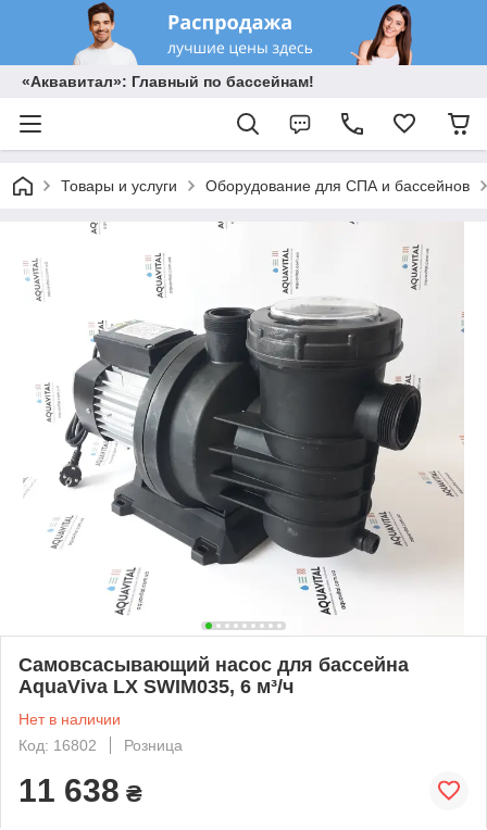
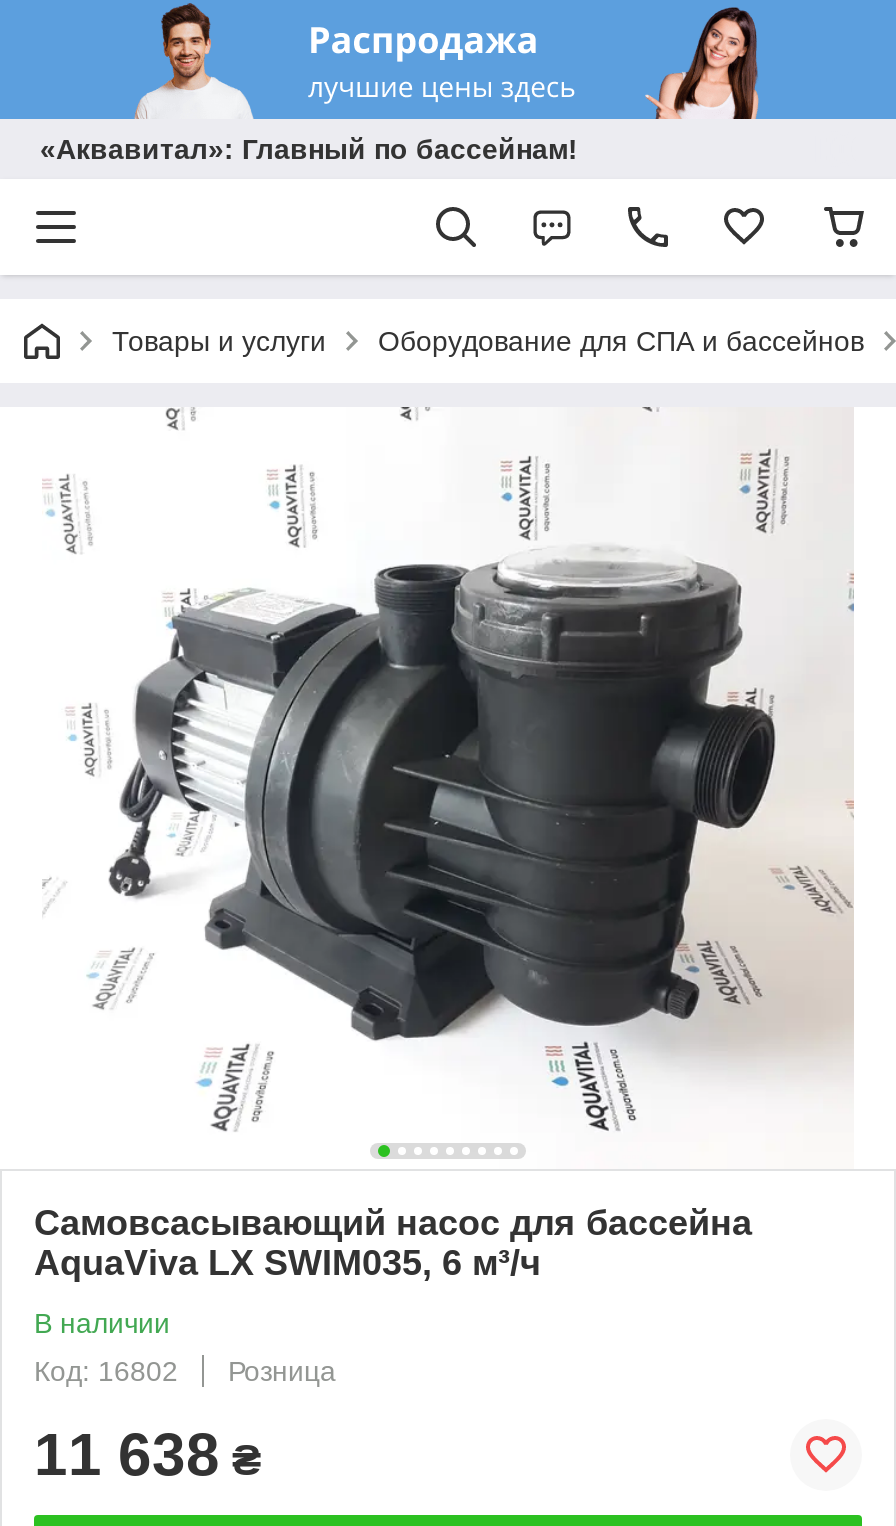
[18,710,121,728] Нет в наличии -> [34,1307,170,1339] В наличии

